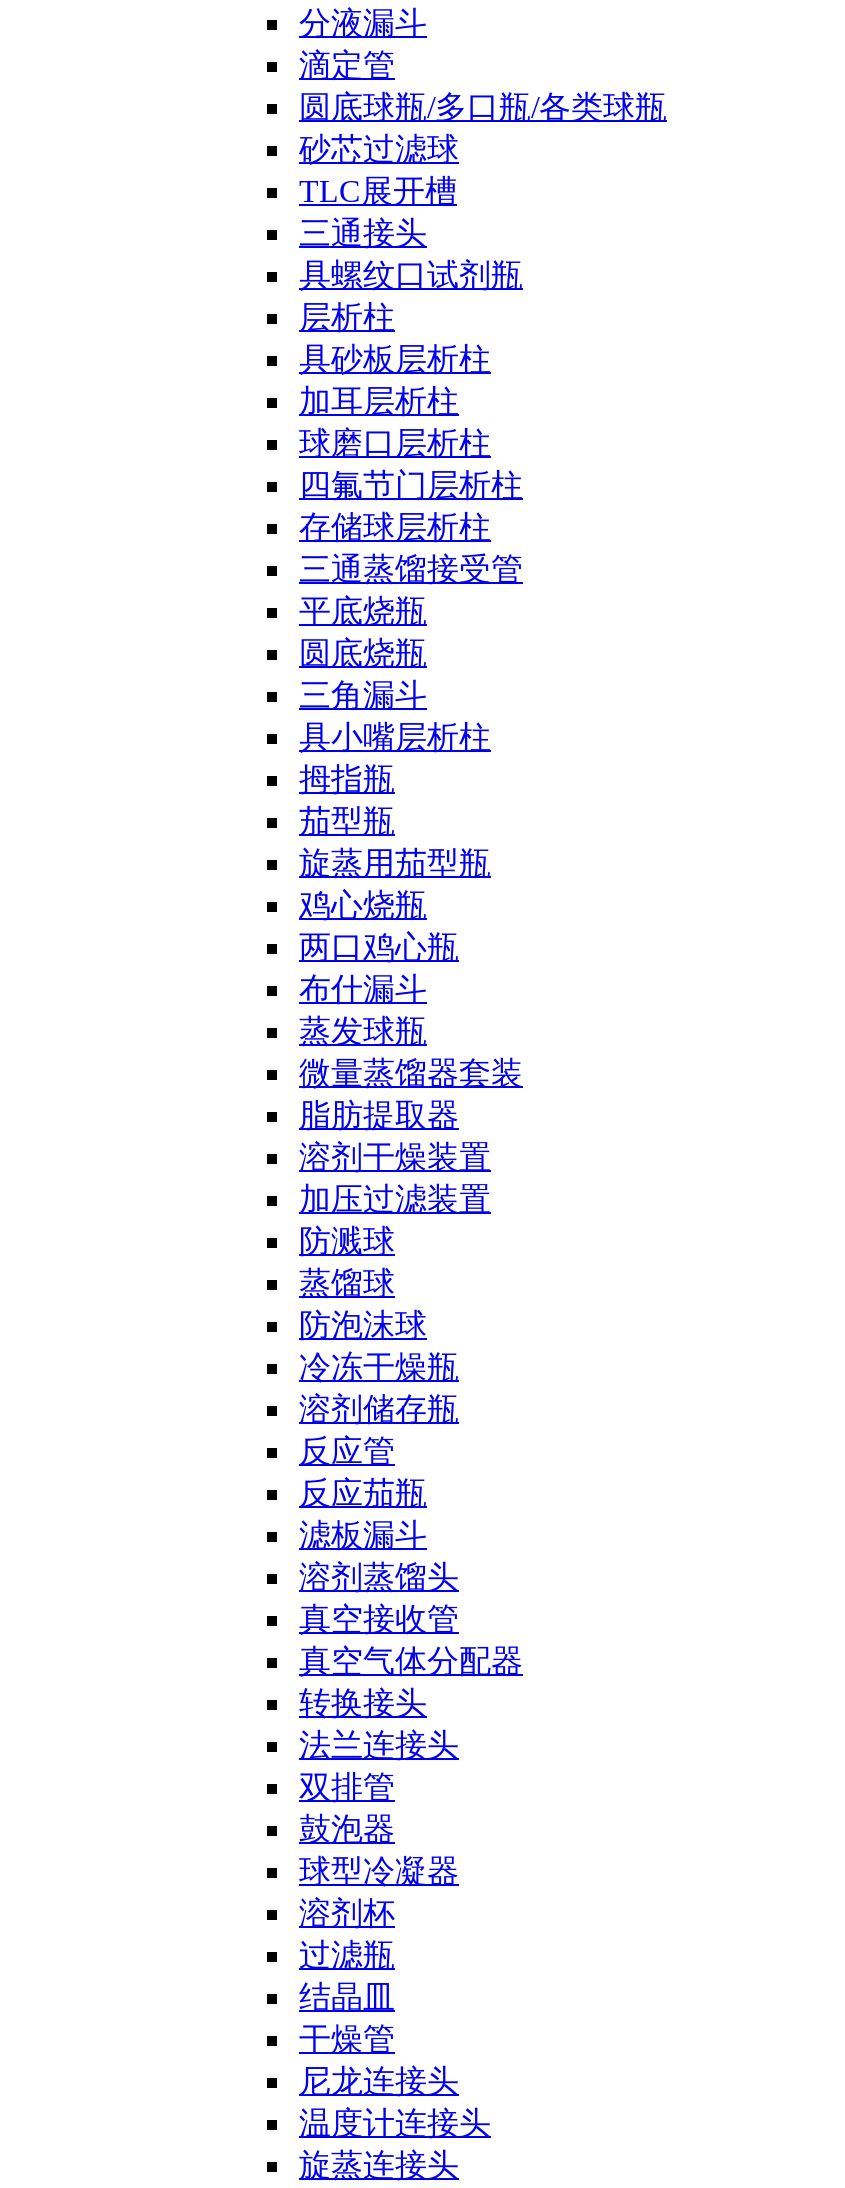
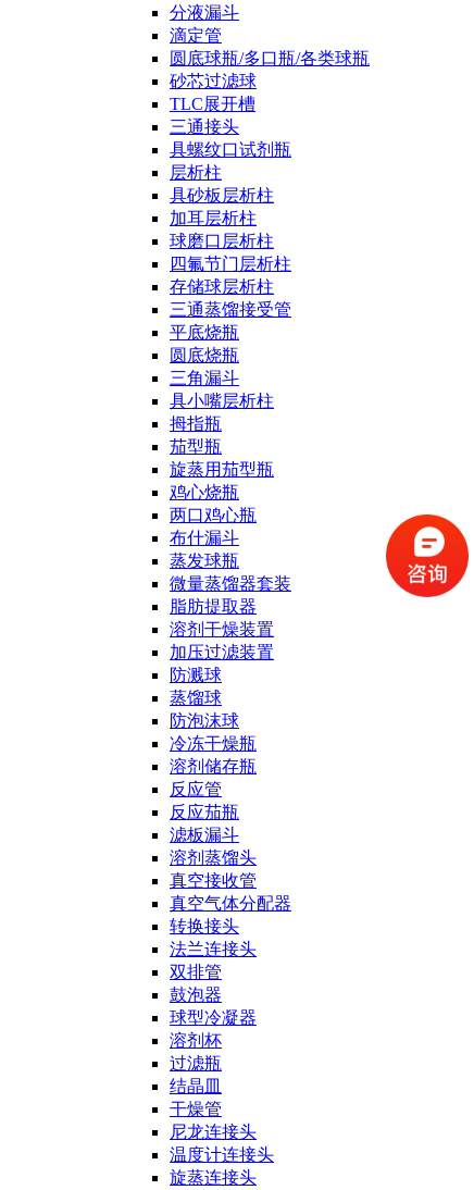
none -> [385,513,470,598] [image]

